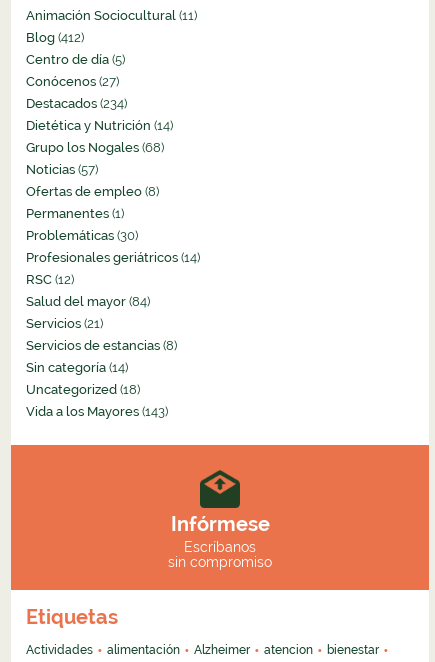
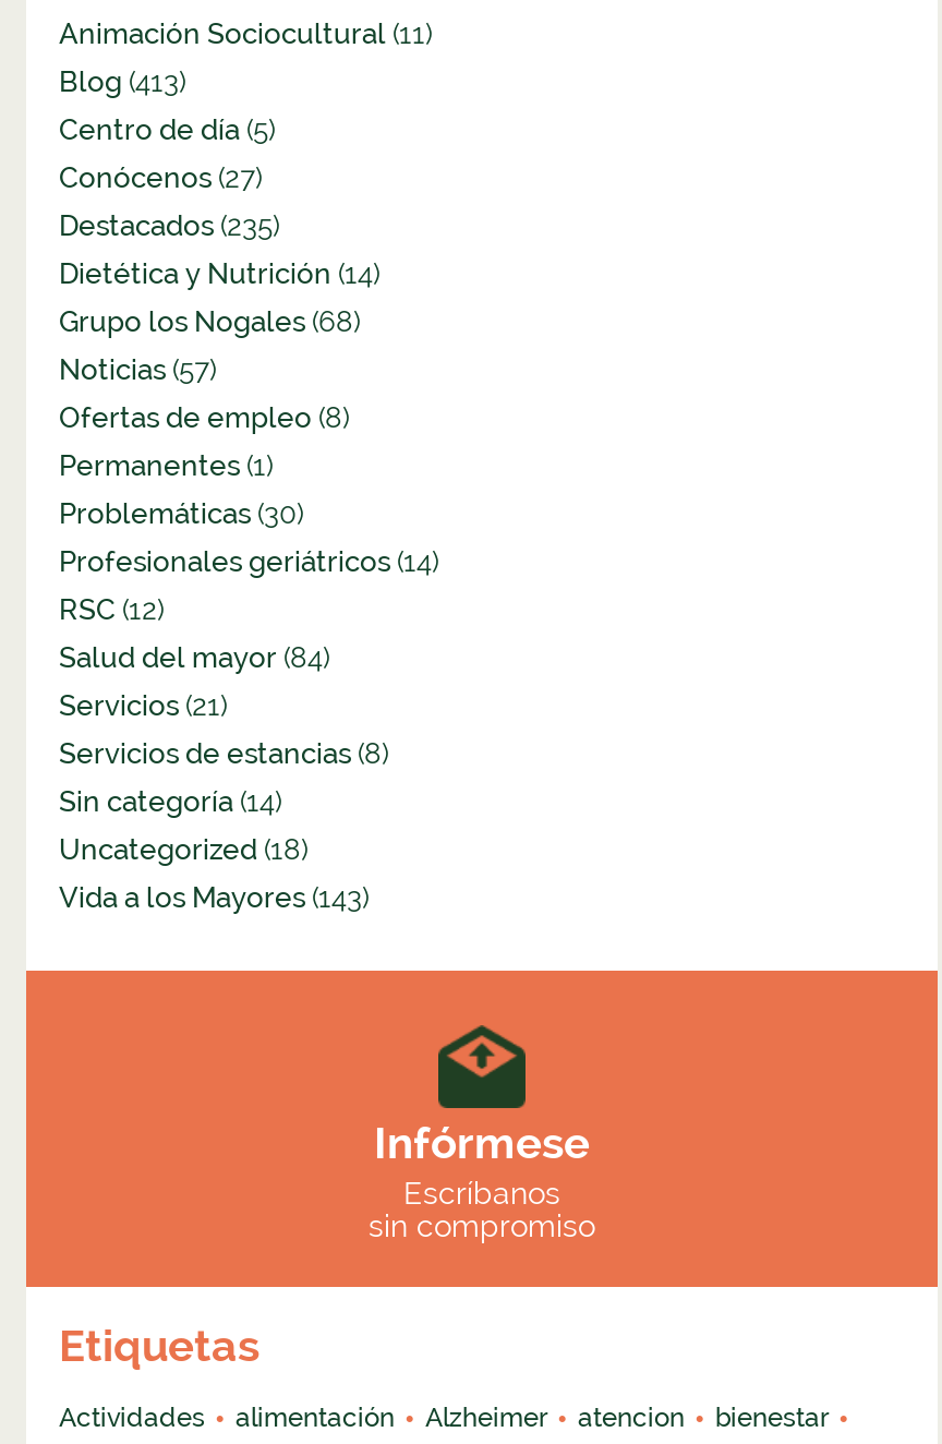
[26,30,84,45] Blog (412) -> [59,65,185,98] Blog (413)
[26,96,127,111] Destacados (234) -> [59,209,279,242] Destacados (235)

